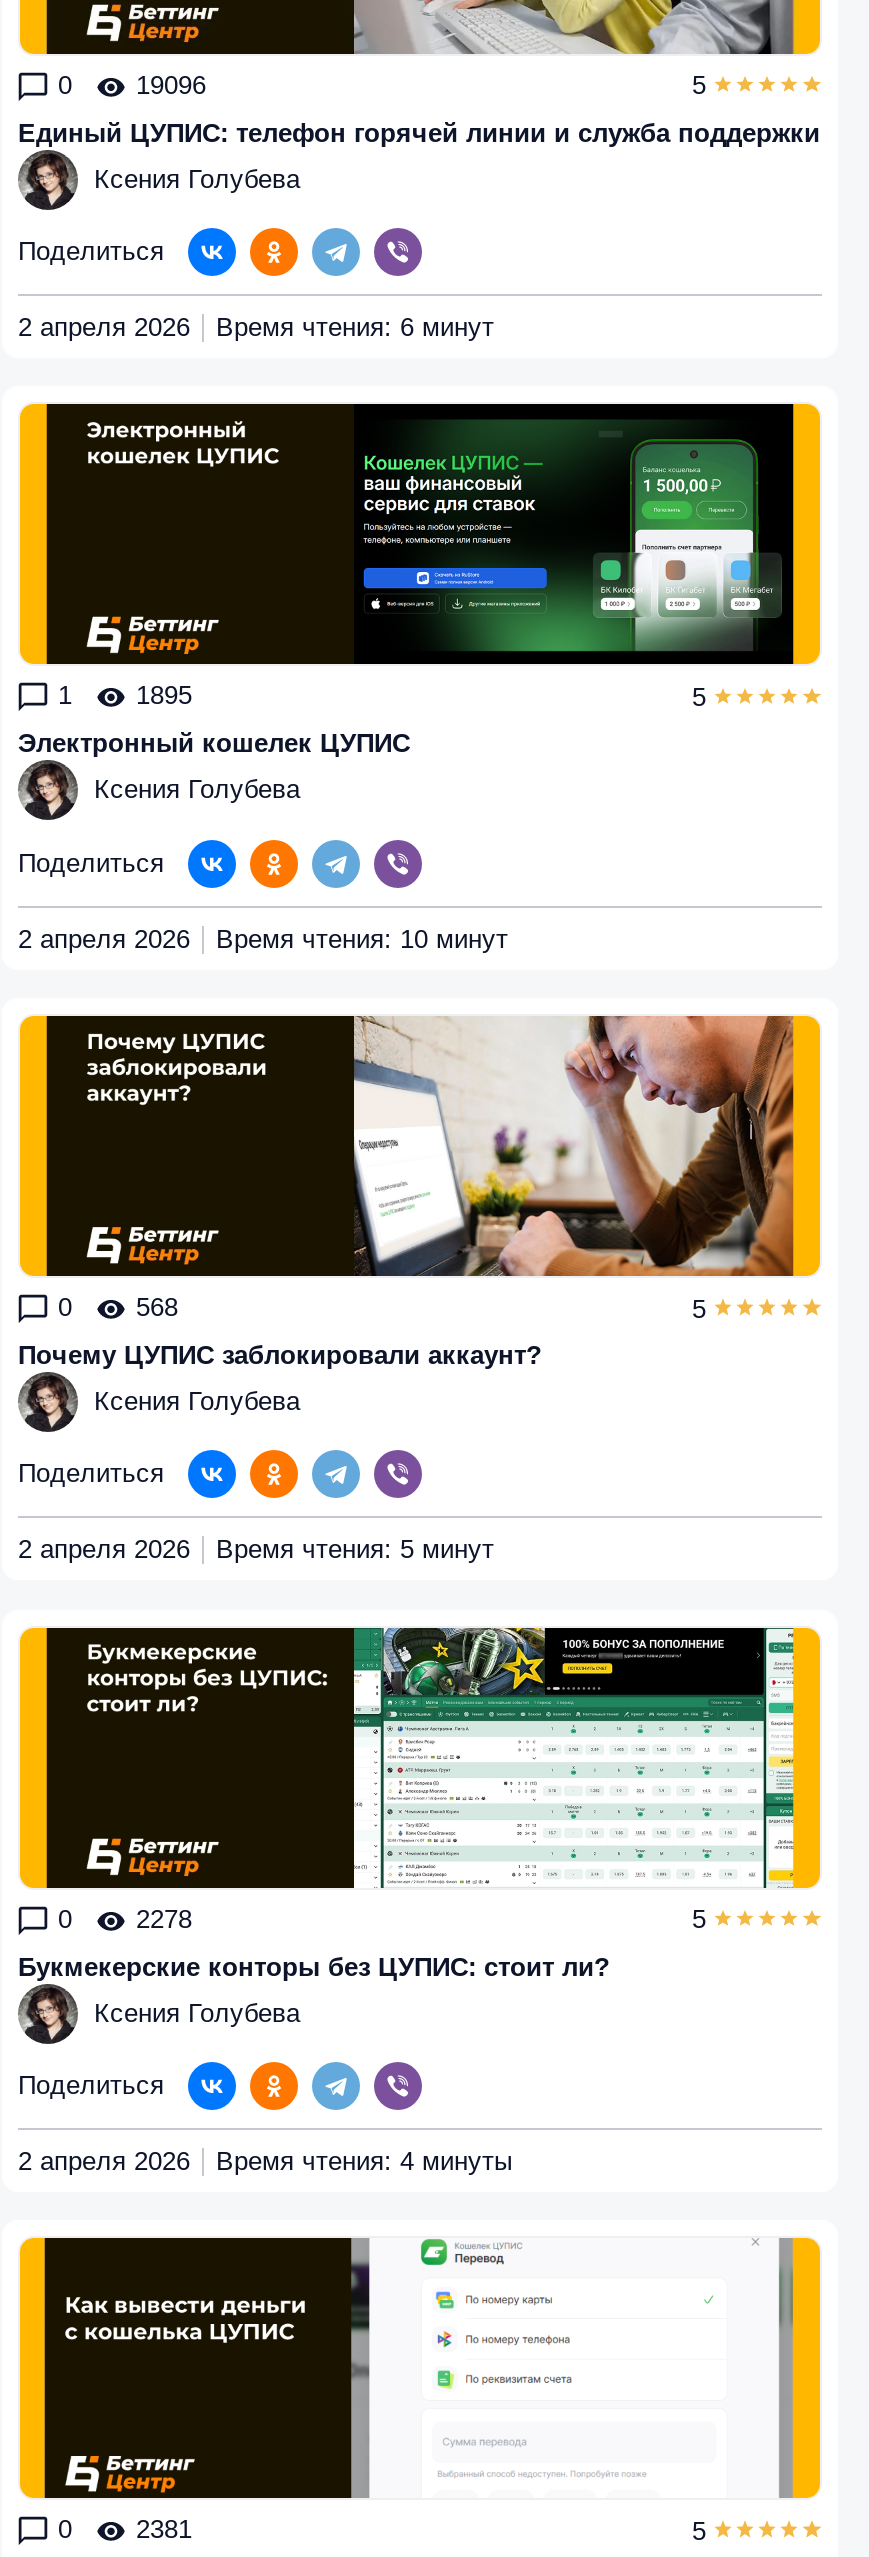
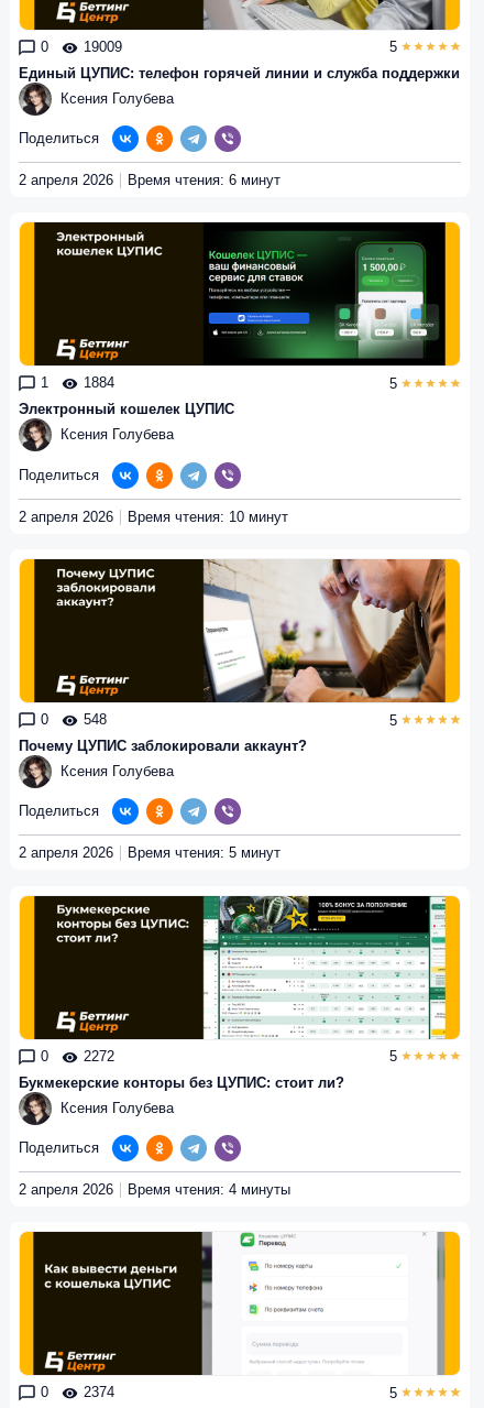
[136,70,206,100] 19096 -> [84,38,122,55] 19009
[136,681,192,711] 1895 -> [84,375,114,391] 1884
[136,1292,178,1322] 568 -> [84,711,107,728] 548
[136,1903,192,1933] 2278 -> [84,1048,114,1064] 2272
[136,2514,192,2544] 2381 -> [84,1384,114,1401] 2374

